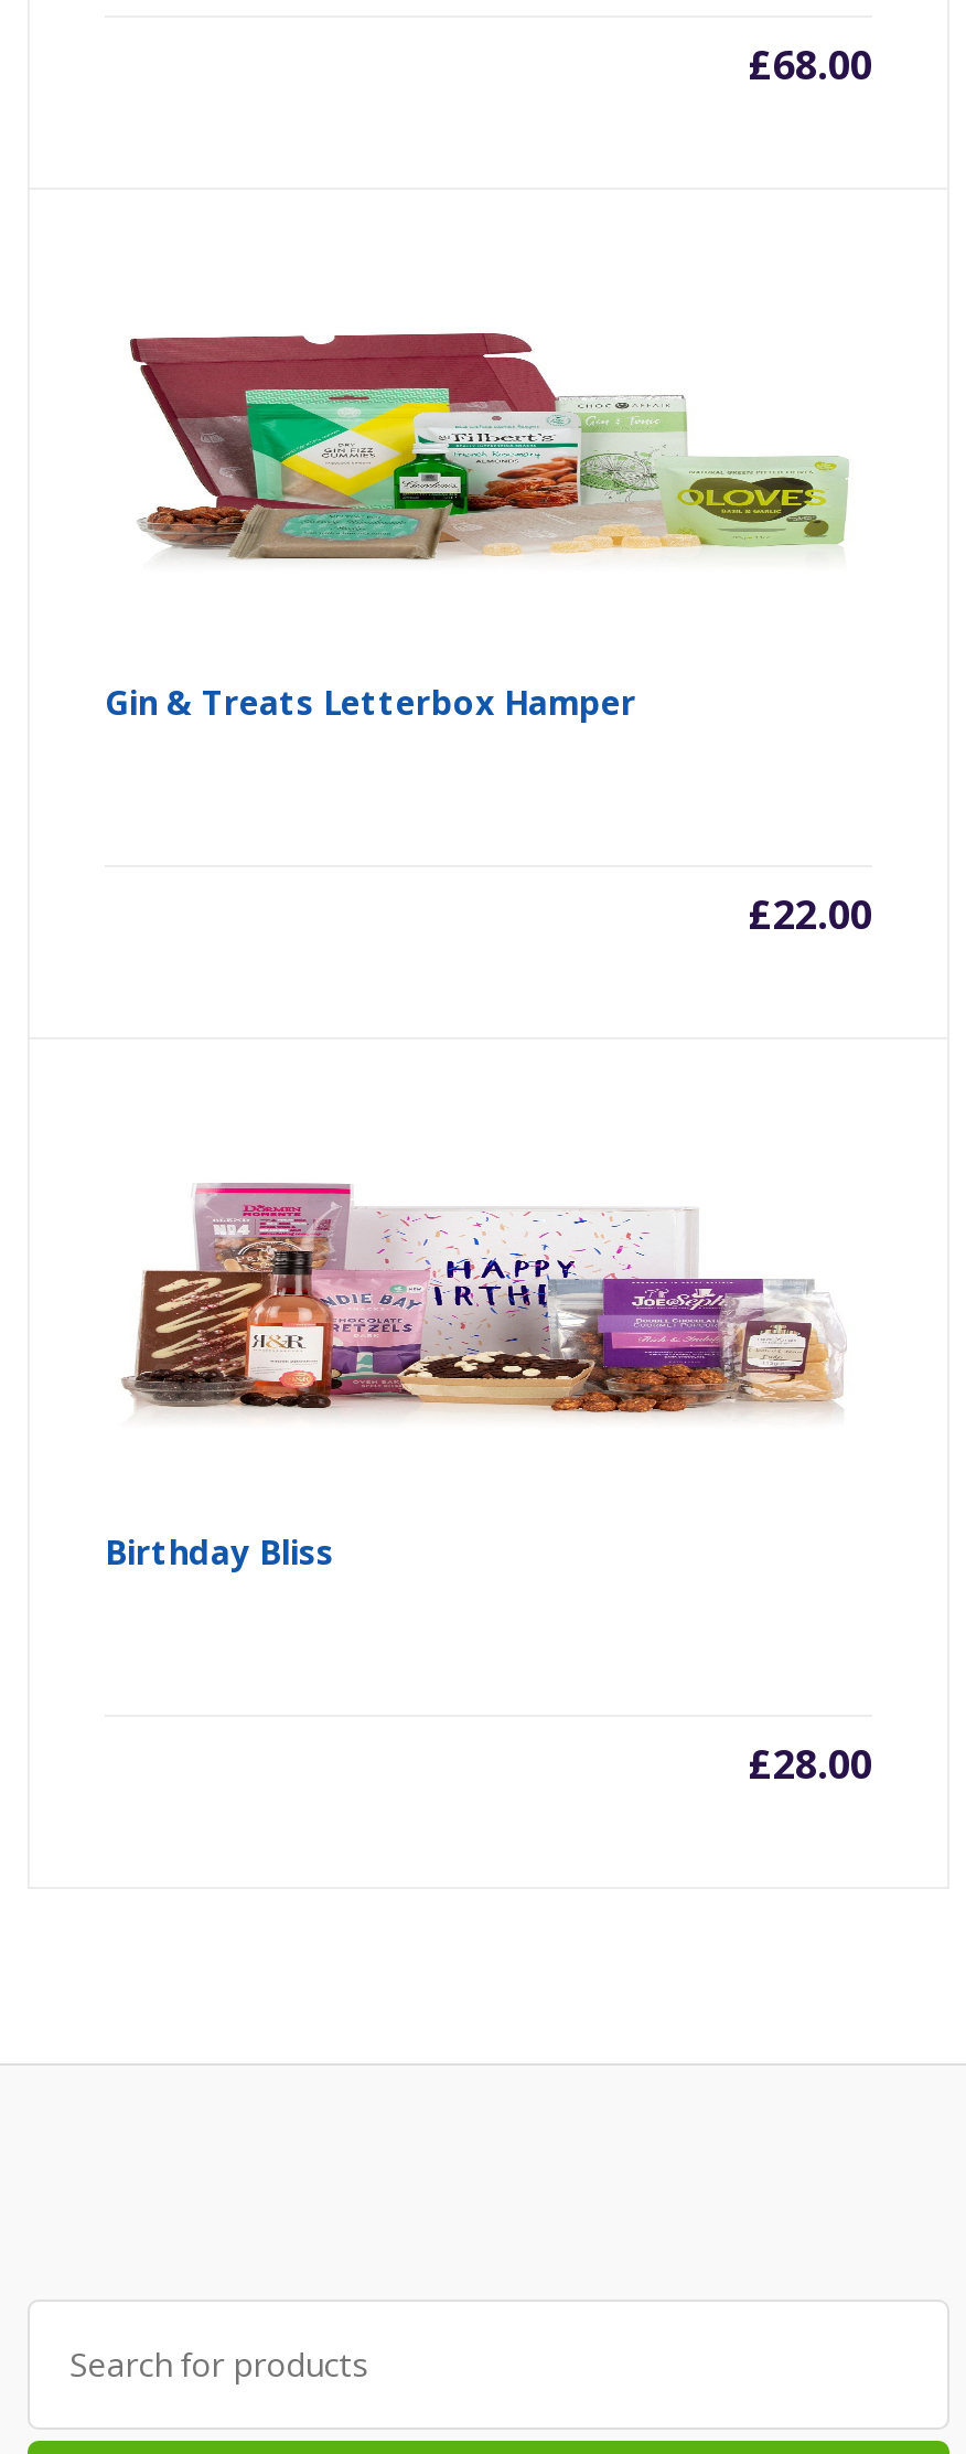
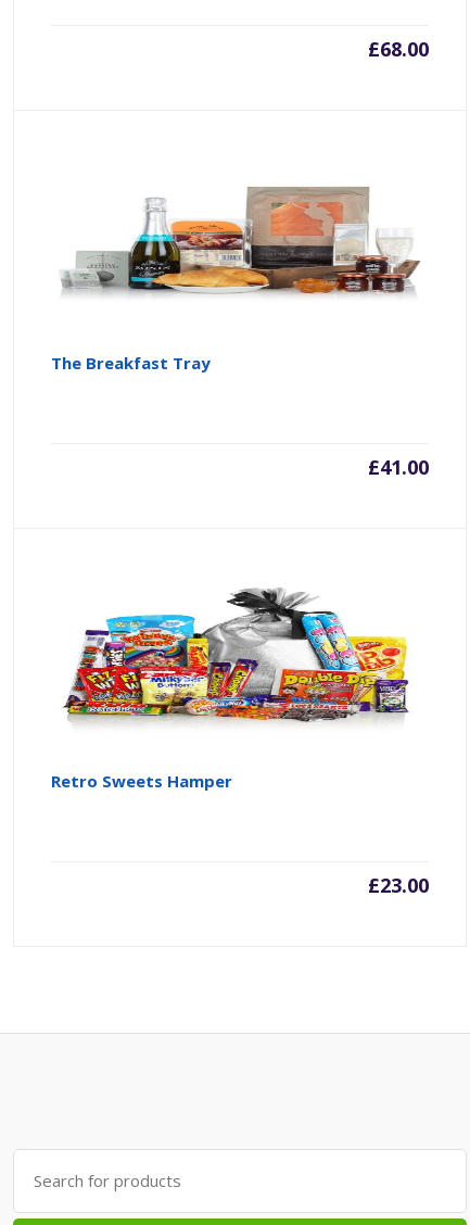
[127,331,852,563] [image] -> [61,181,421,295] [image]
[105,680,636,724] Gin & Treats Letterbox Hamper -> [51,352,211,374] The Breakfast Tray
[749,888,872,941] £22.00 -> [368,454,429,480] £41.00
[120,1161,846,1434] [image] -> [60,588,414,724] [image]
[105,1530,334,1574] Birthday Bliss -> [51,770,232,792] Retro Sweets Hamper
[749,1737,872,1790] £28.00 -> [368,872,429,898] £23.00

